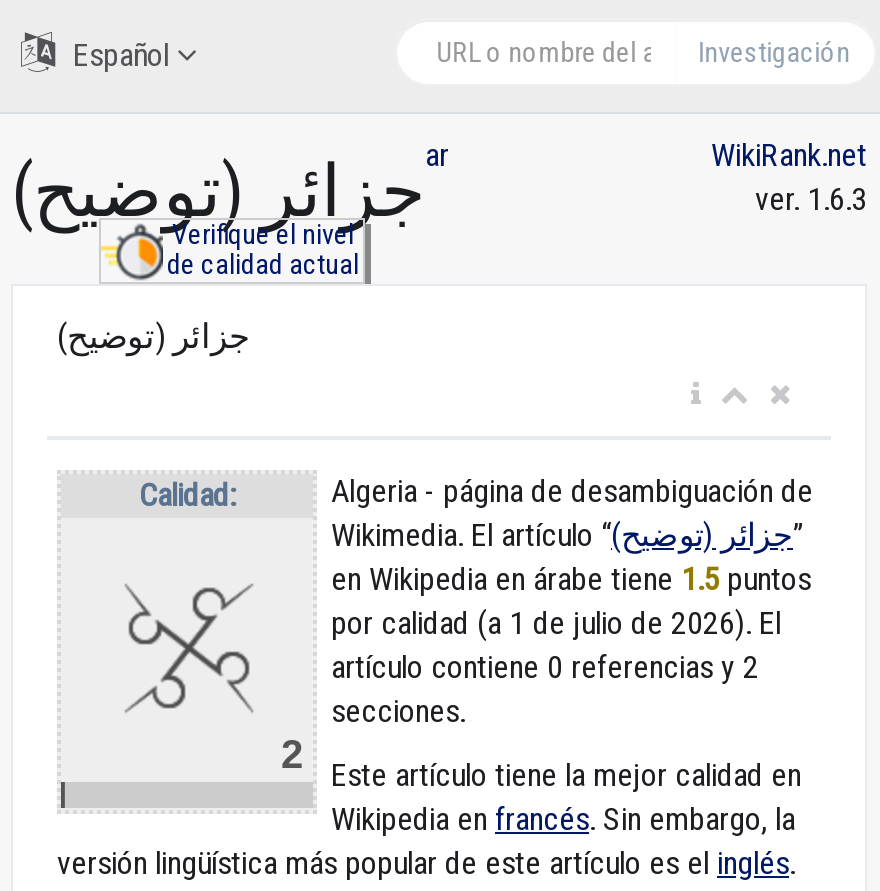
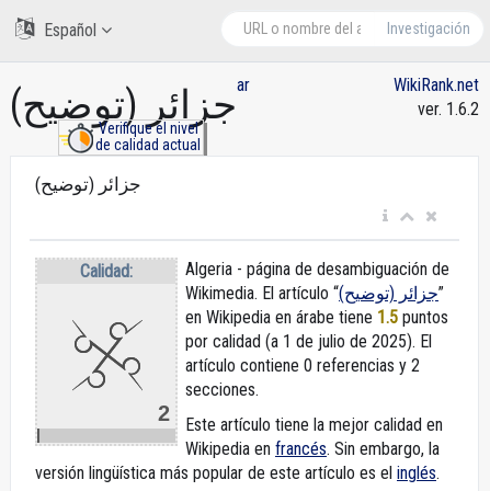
[755,180,867,218] ver. 1.6.3 -> [418,99,479,119] ver. 1.6.2
[331,604,781,642] por calidad (a 1 de julio de 2026). El -> [185,331,432,352] por calidad (a 1 de julio de 2025). El

